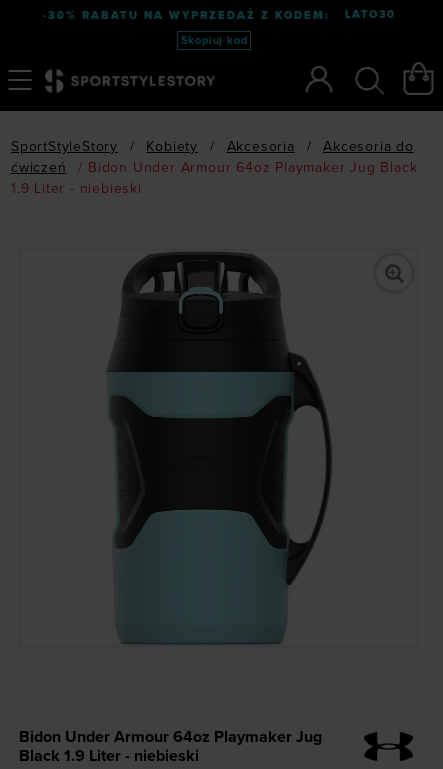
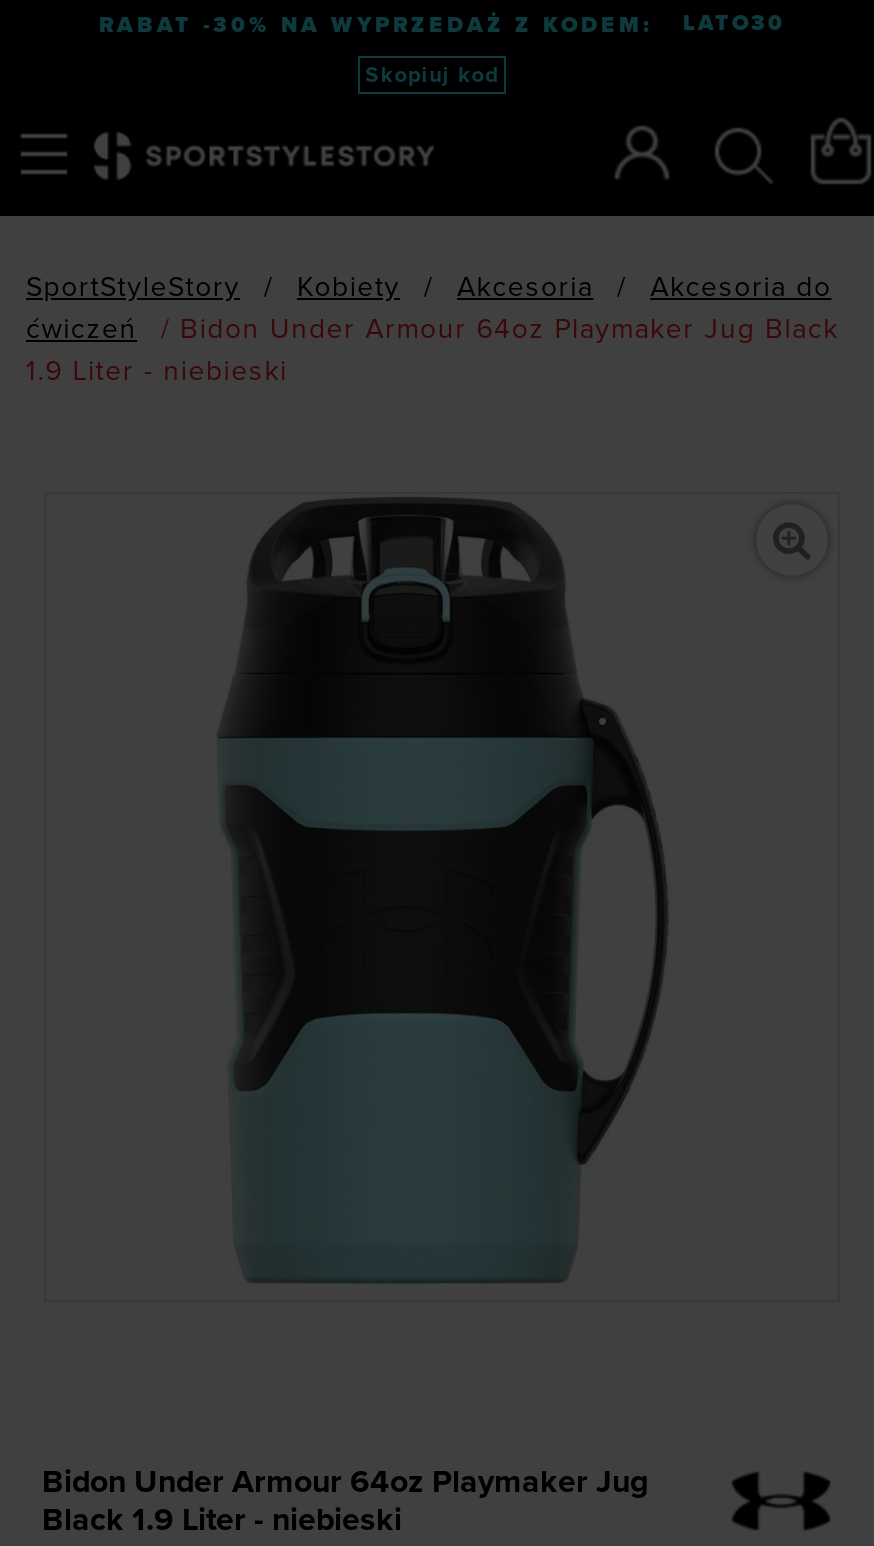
[42,9,329,22] -30% RABATU NA WYPRZEDAŻ Z KODEM: -> [99,12,653,38] RABAT -30% NA WYPRZEDAŻ Z KODEM:

